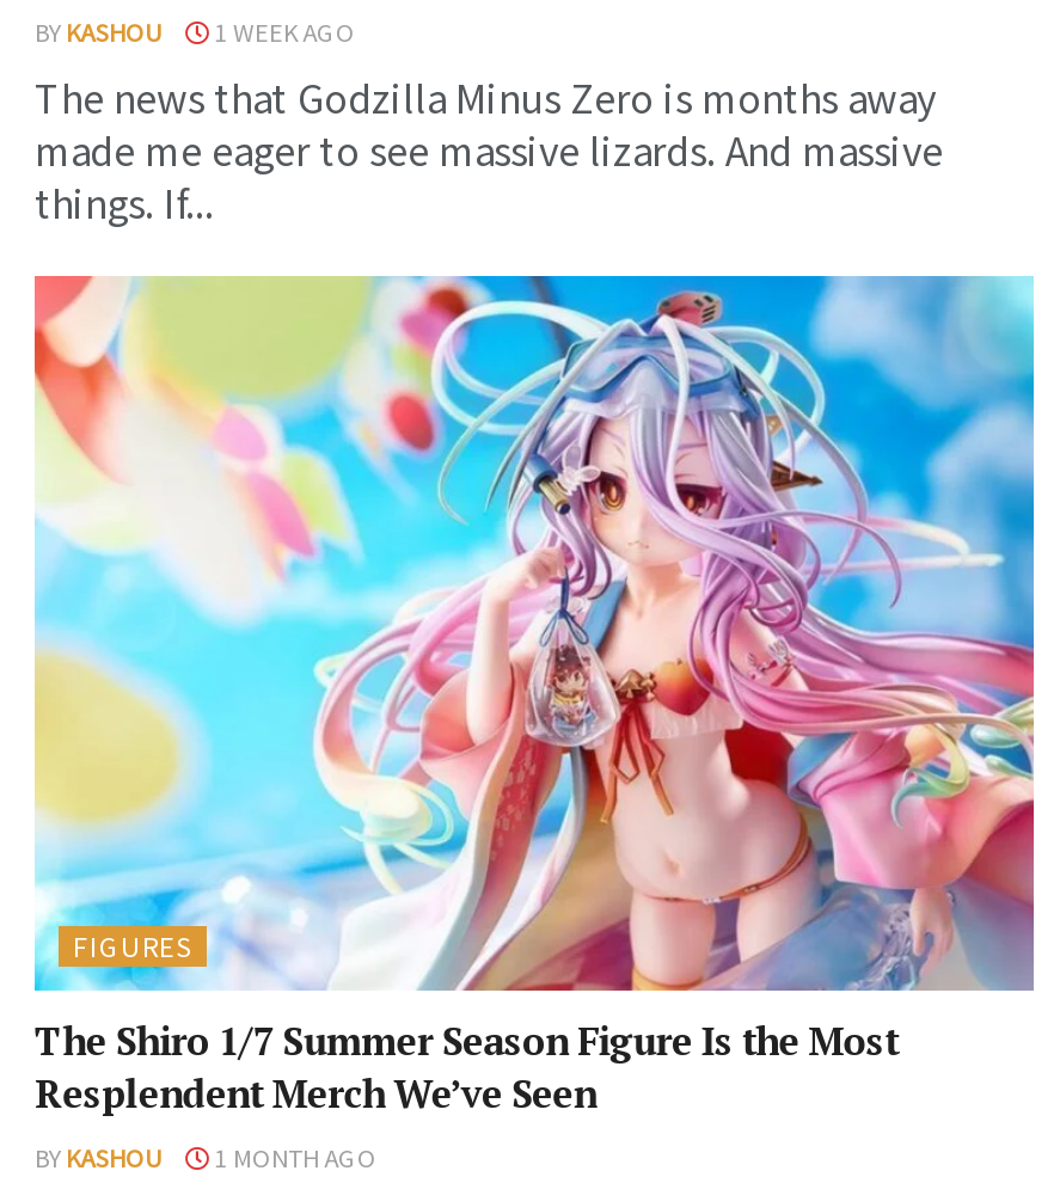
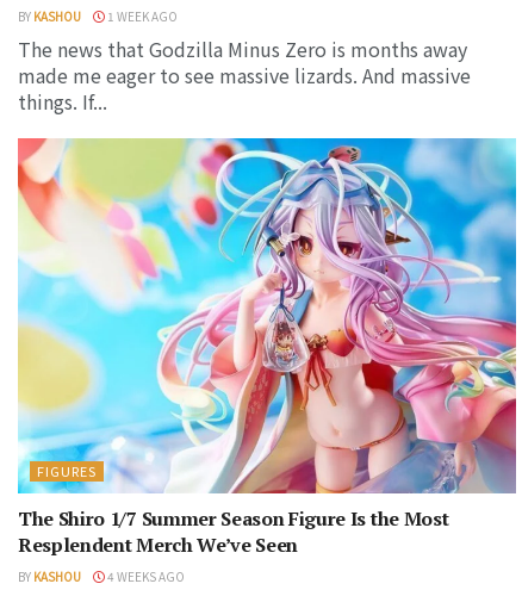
[35,1139,376,1174] BY KASHOU 1 MONTH AGO -> [18,568,185,586] BY KASHOU 4 WEEKS AGO

